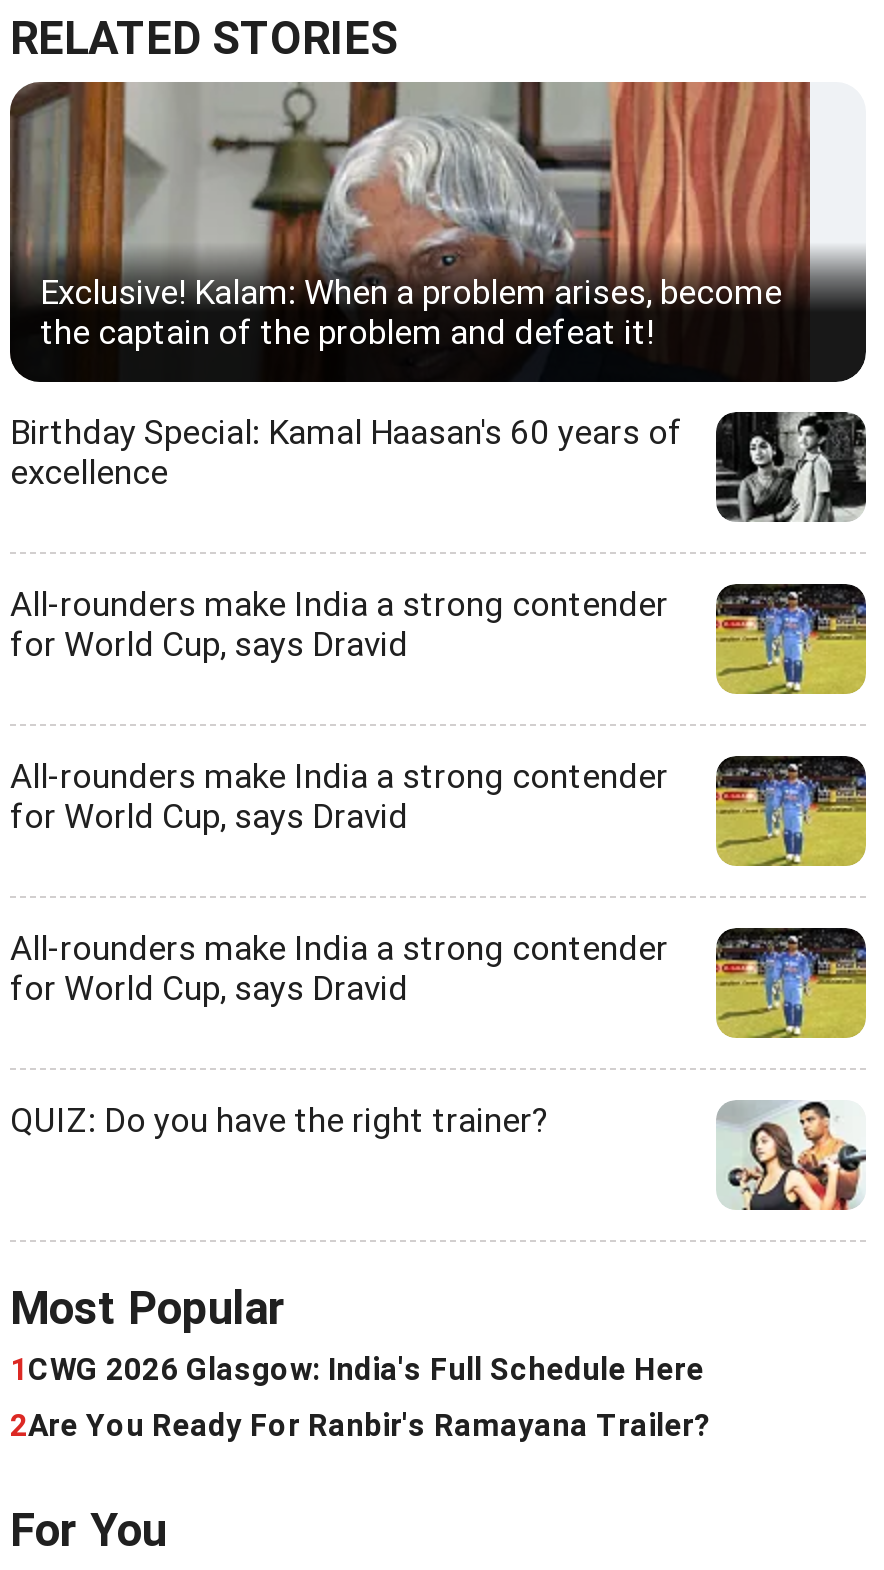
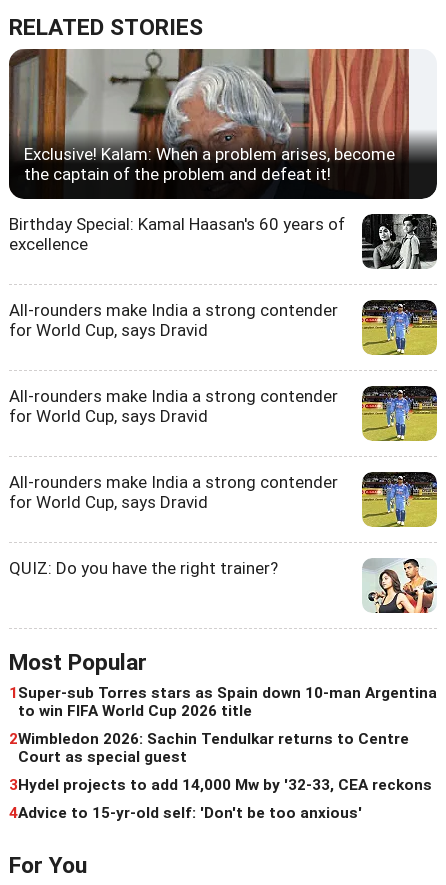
[10,1352,710,1444] 1 CWG 2026 Glasgow: India's Full Schedule Here | 2Are You Ready For Ranbir's Ramayana Trailer? -> [9,684,437,822] 1 Super-sub Torres stars as Spain down 10-man Argentina | to win FIFA World Cup 2026 title | 2Wimbledon 2026: Sachin Tendulkar returns to Centre | Court as special guest | 3Hydel projects to add 14,000 Mw by '32-33, CEA reckons | 4Advice to 15-yr-old self: 'Don't be too anxious'

